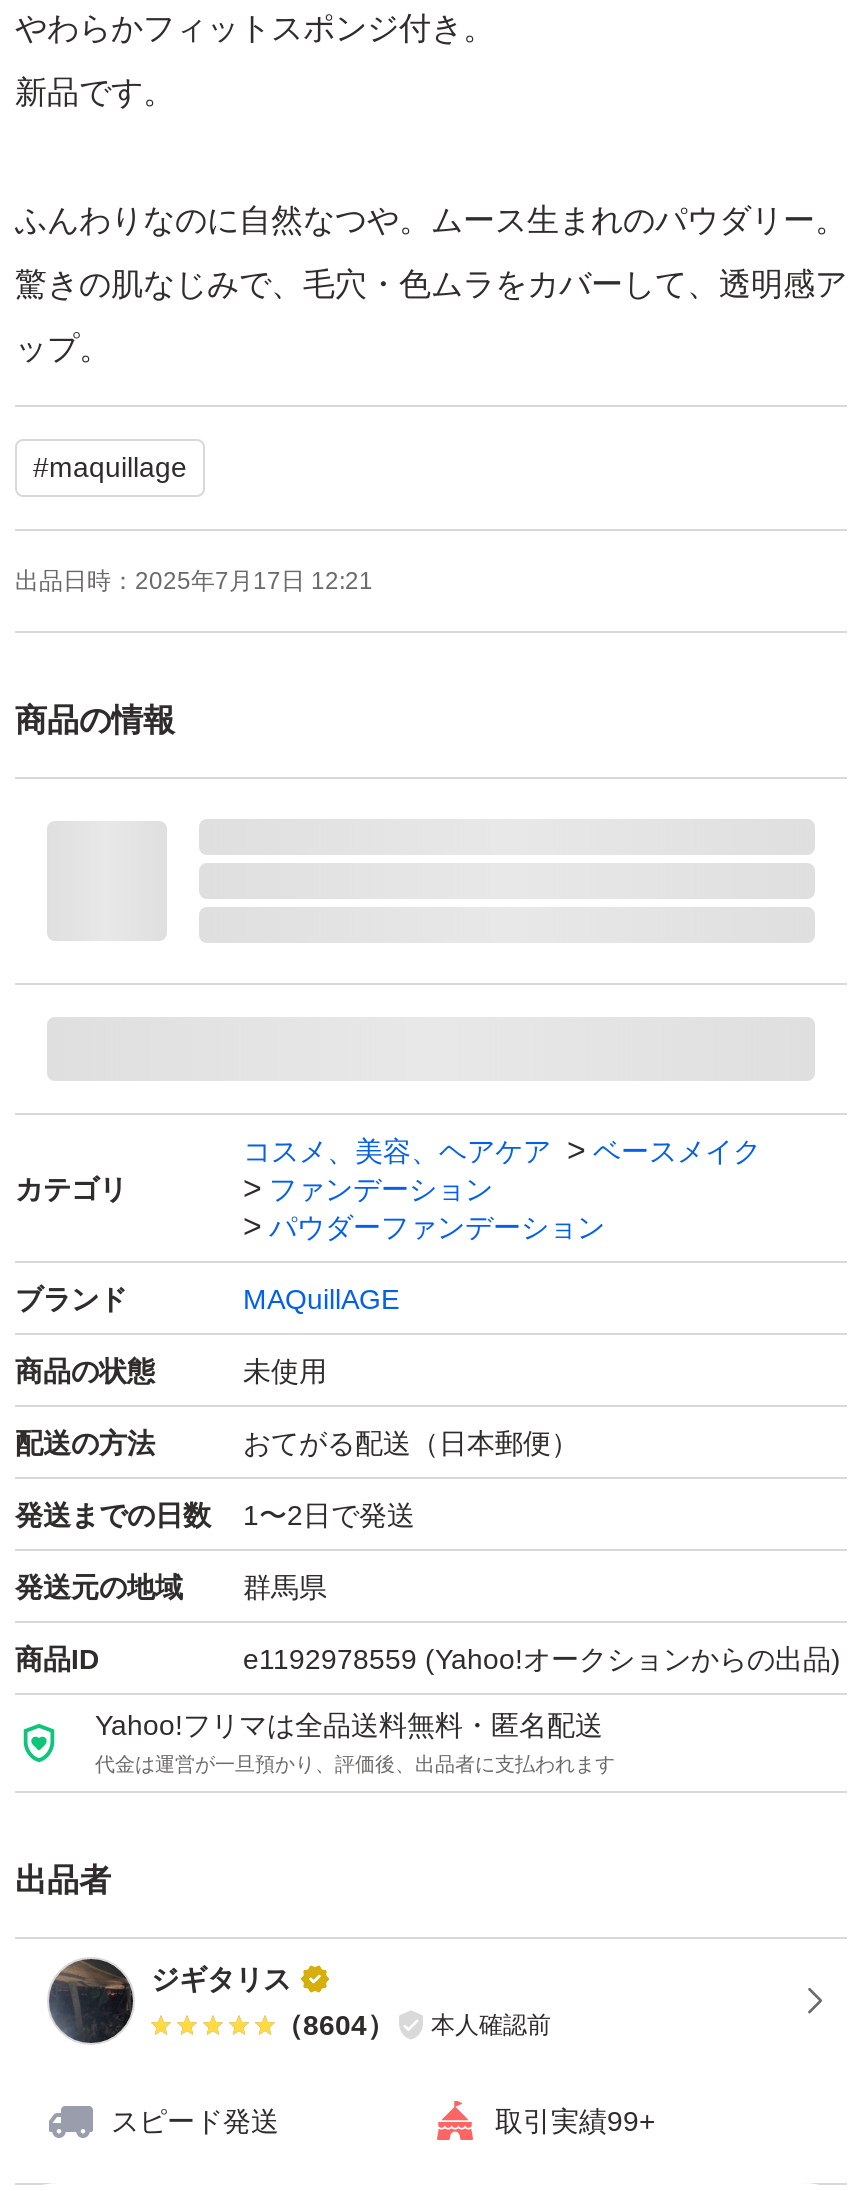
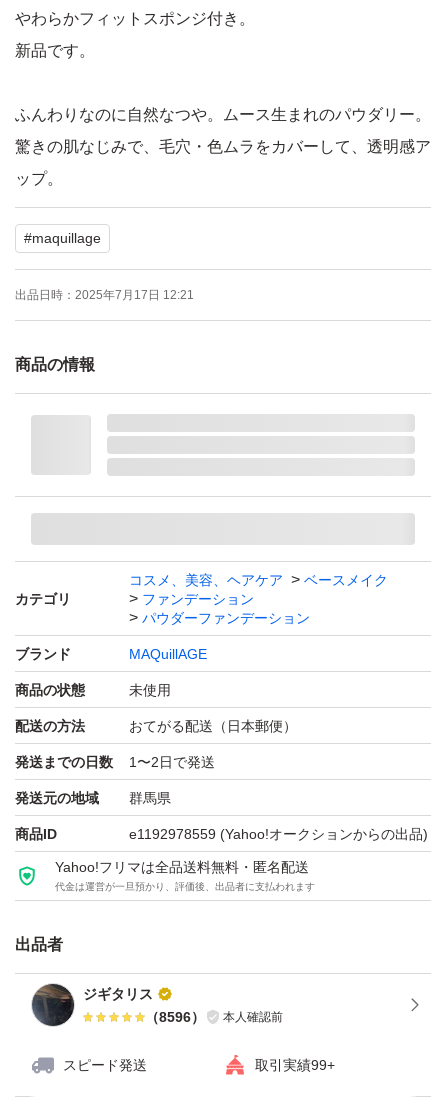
[275,2009,551,2041] （8604） 本人確認前 -> [145,1009,283,1025] （8596） 本人確認前

